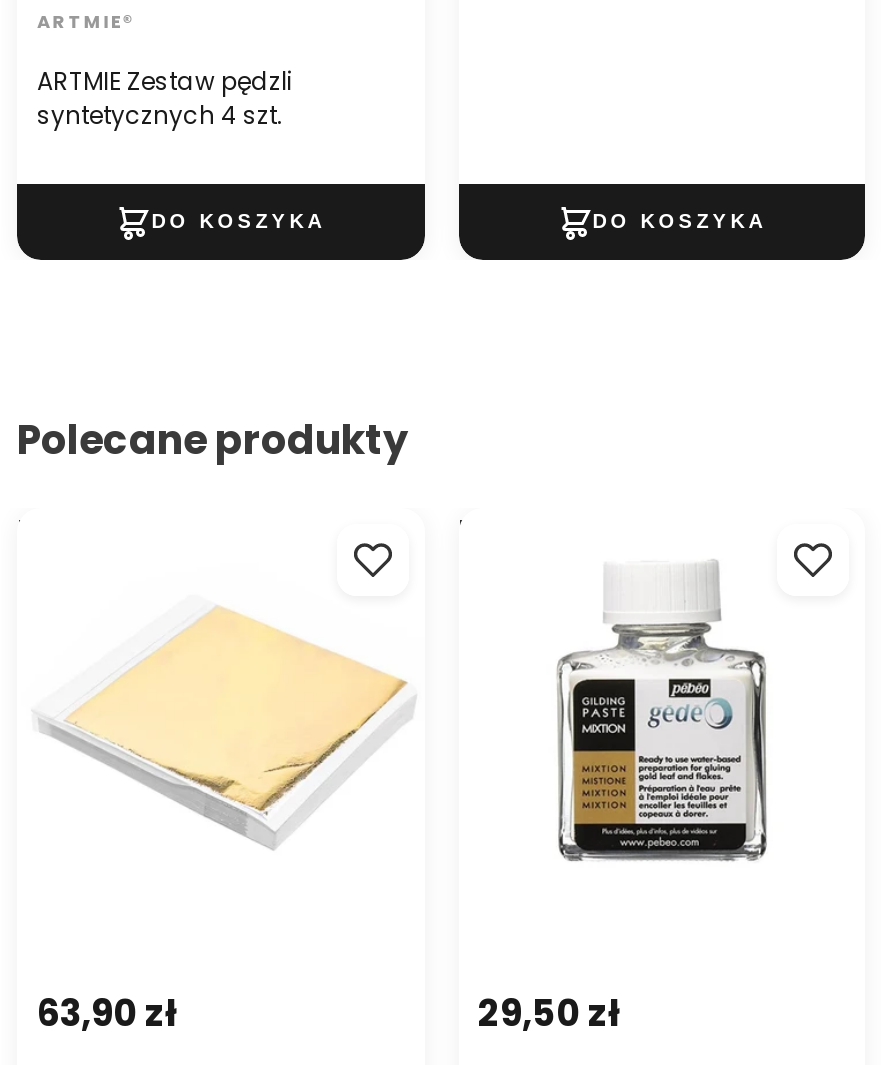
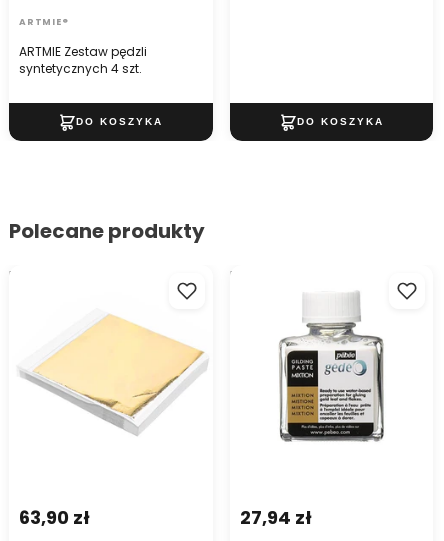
[478,988,622,1038] 29,50 zł -> [239,505,311,530] 27,94 zł

